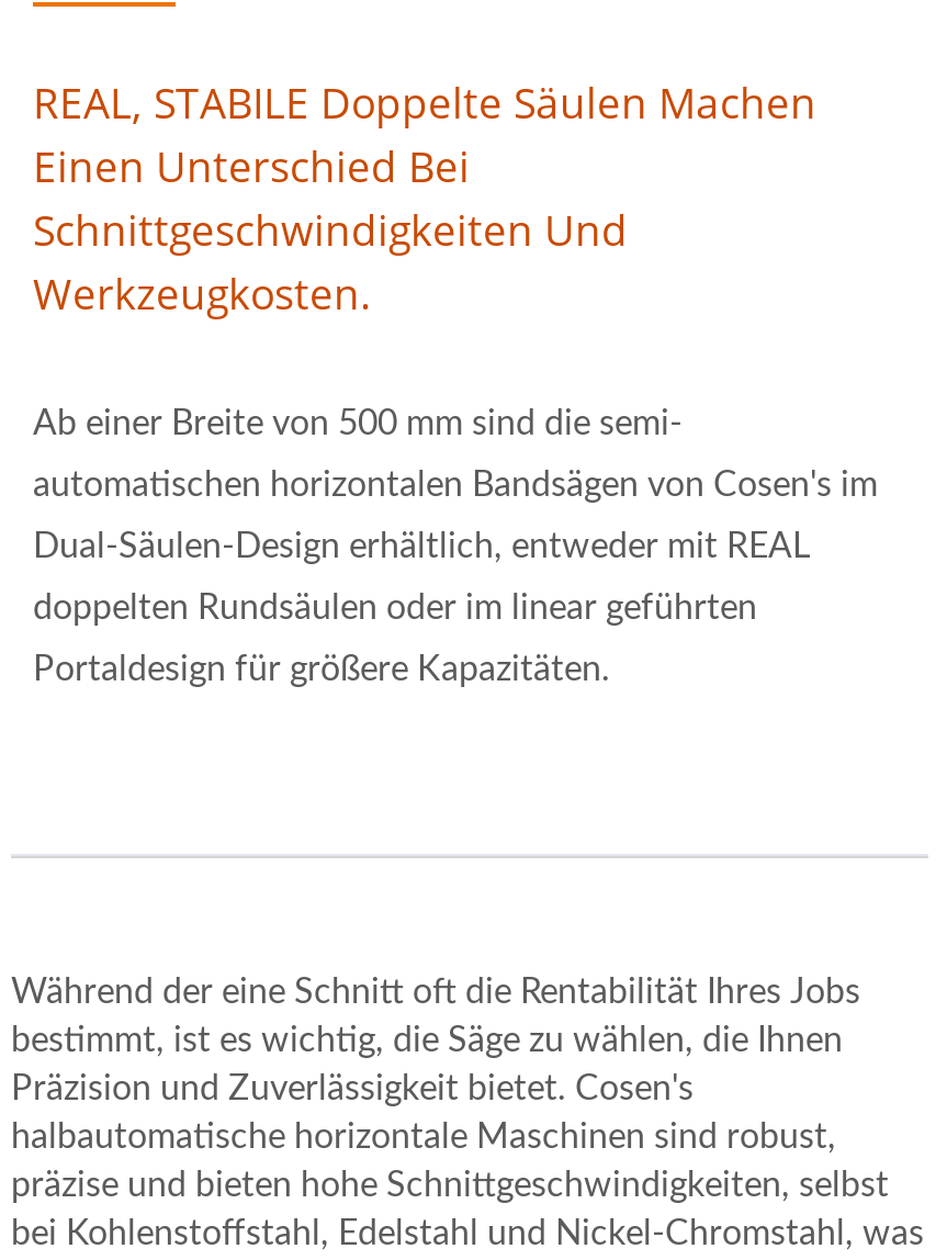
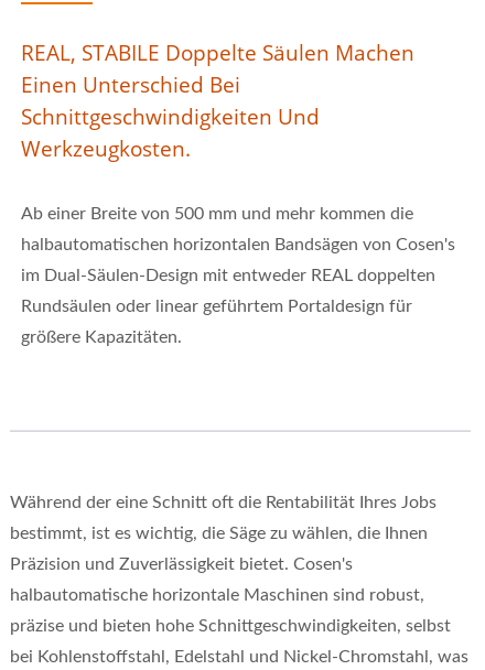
[33,405,683,441] Ab einer Breite von 500 mm sind die semi- -> [21,205,413,222] Ab einer Breite von 500 mm und mehr kommen die
[33,467,878,502] automatischen horizontalen Bandsägen von Cosen's im -> [21,235,455,253] halbautomatischen horizontalen Bandsägen von Cosen's
[33,528,810,563] Dual-Säulen-Design erhältlich, entweder mit REAL -> [21,266,435,284] im Dual-Säulen-Design mit entweder REAL doppelten
[33,590,757,625] doppelten Rundsäulen oder im linear geführten -> [21,297,412,315] Rundsäulen oder linear geführtem Portaldesign für
[33,651,610,686] Portaldesign für größere Kapazitäten. -> [21,328,182,346] größere Kapazitäten.

